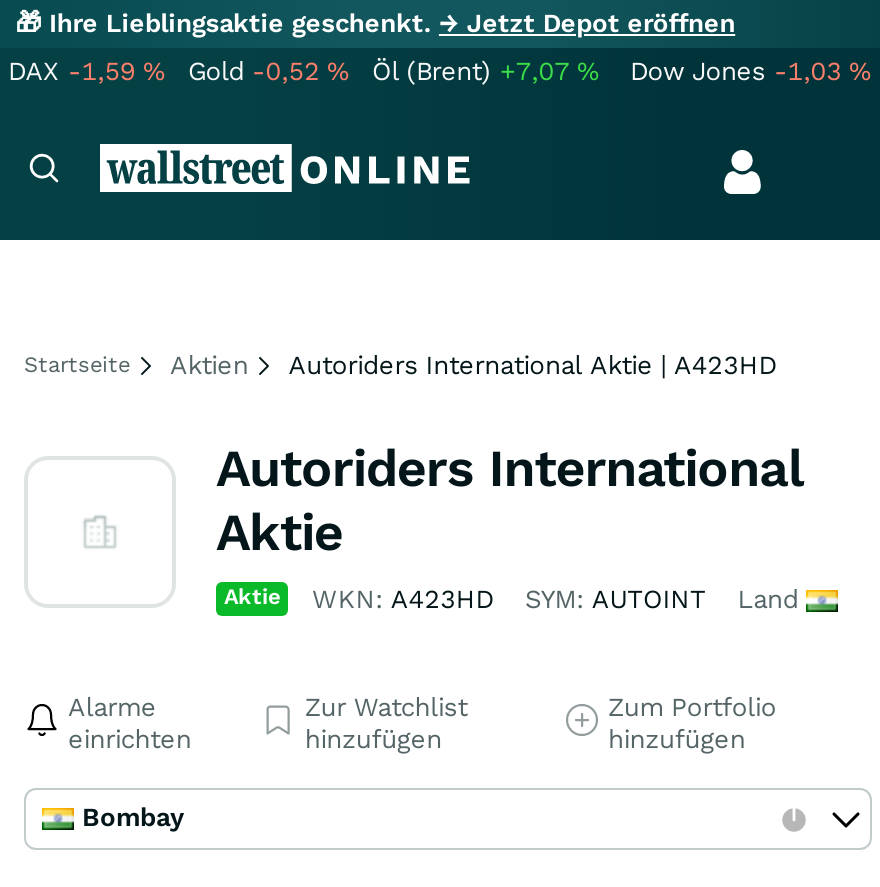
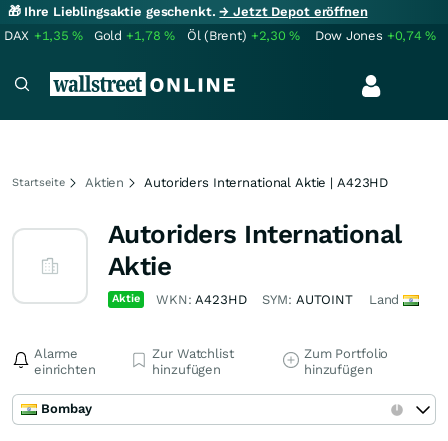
[8,56,164,86] DAX -1,59% -> [4,28,83,43] DAX +1,35%
[188,56,348,86] Gold -0,52% -> [94,28,175,43] Gold +1,78%
[372,56,598,86] Öl (Brent) +7,07% -> [187,28,300,43] Öl (Brent) +2,30%
[630,56,870,86] Dow Jones -1,03% -> [315,28,436,43] Dow Jones +0,74%

